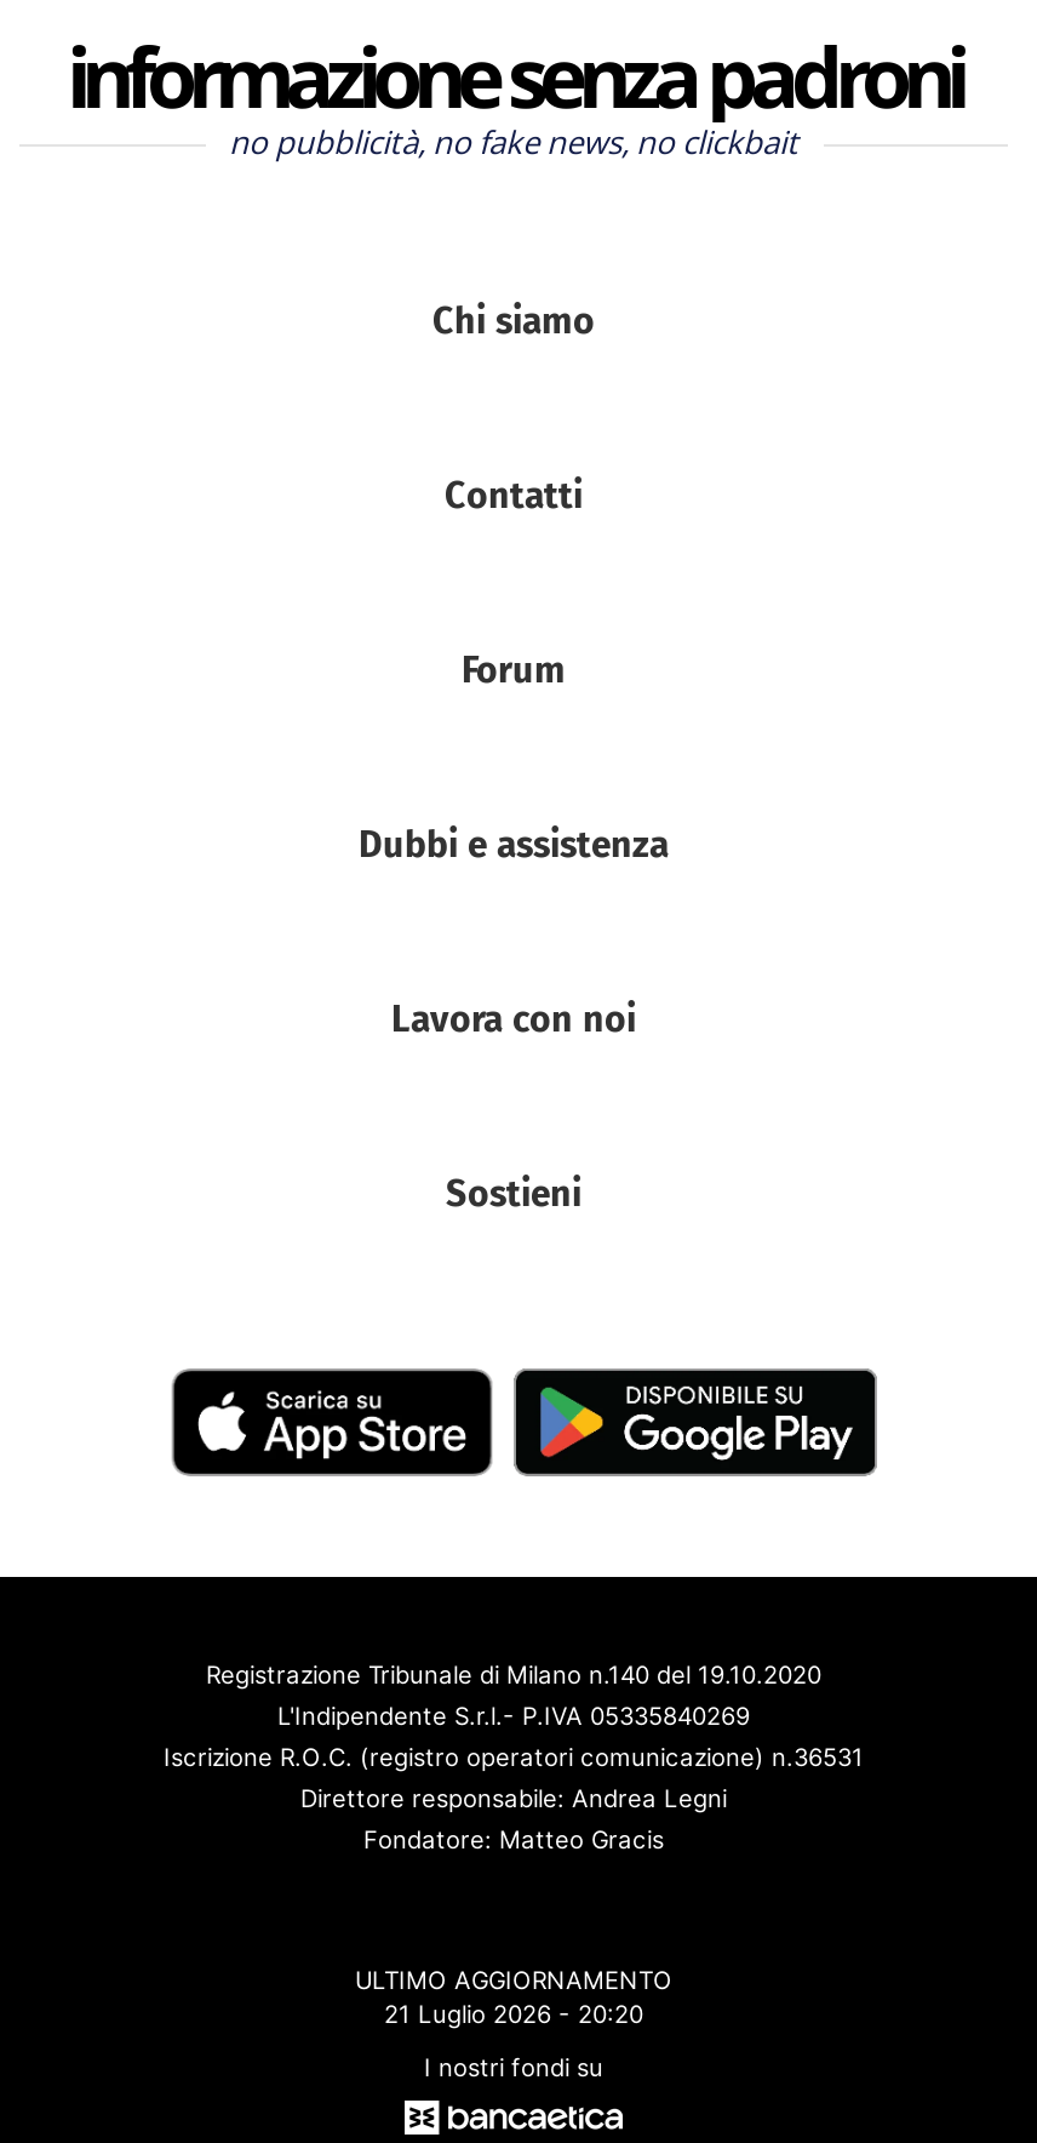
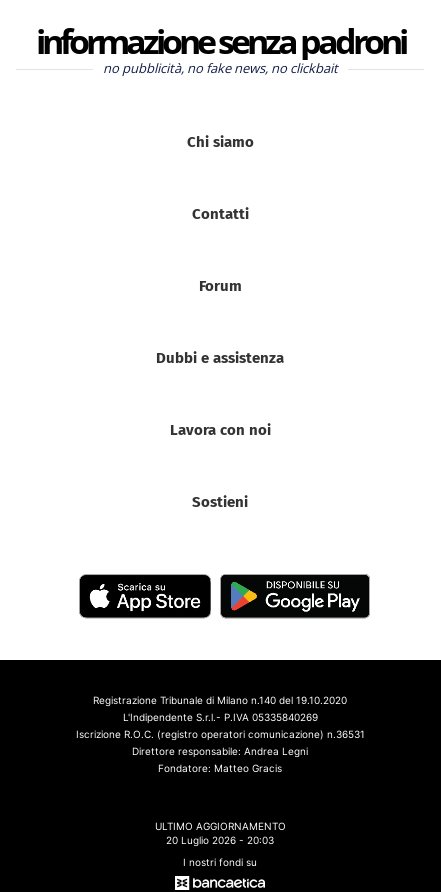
[384,1999,643,2028] 21 Luglio 2026 - 20:20 -> [166,834,274,846] 20 Luglio 2026 - 20:03

